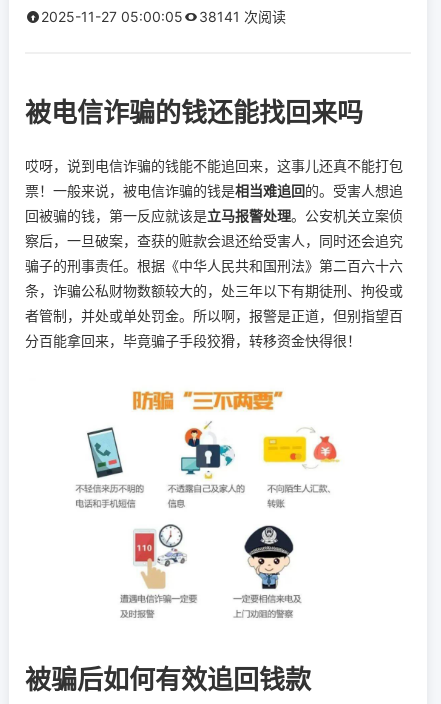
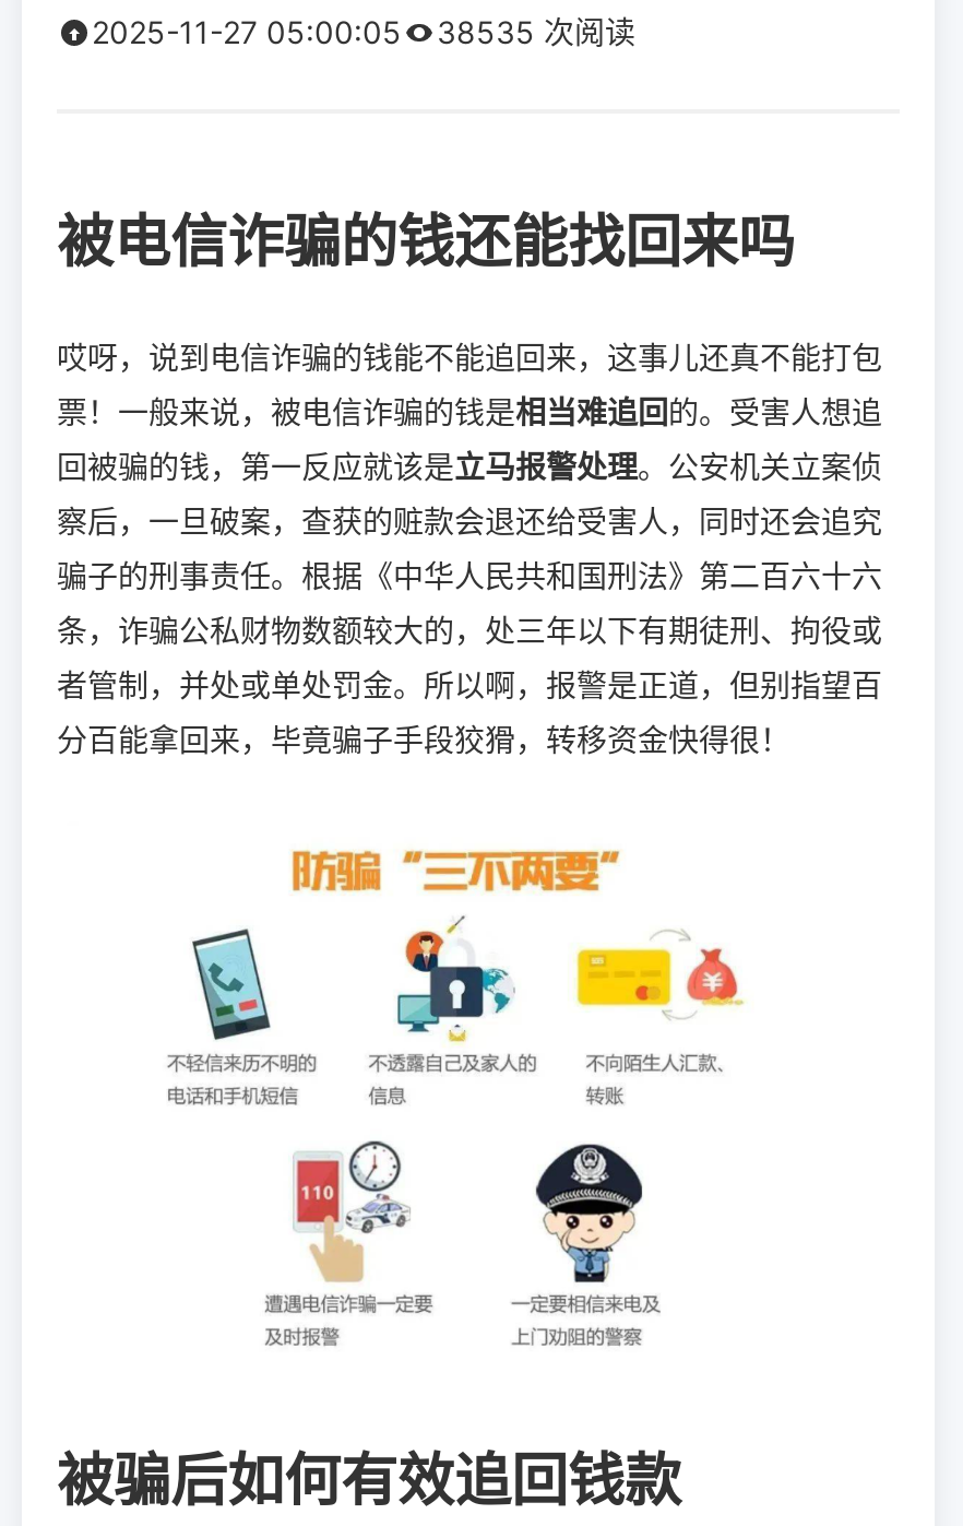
[41,10,286,24] 2025-11-27 05:00:05 38141 次阅读 -> [92,17,635,48] 2025-11-27 05:00:05 38535 次阅读

